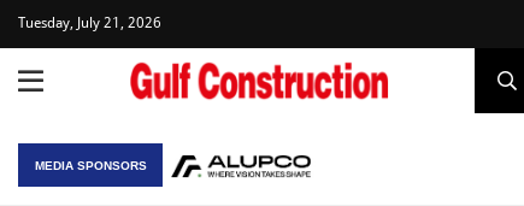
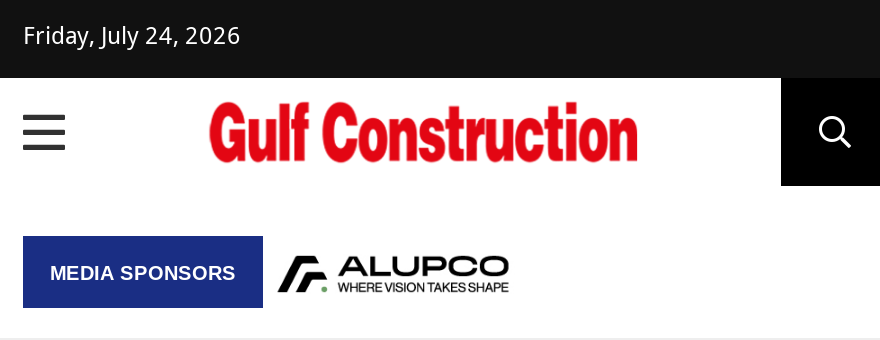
[18,14,161,31] Tuesday, July 21, 2026 -> [23,22,241,50] Friday, July 24, 2026

